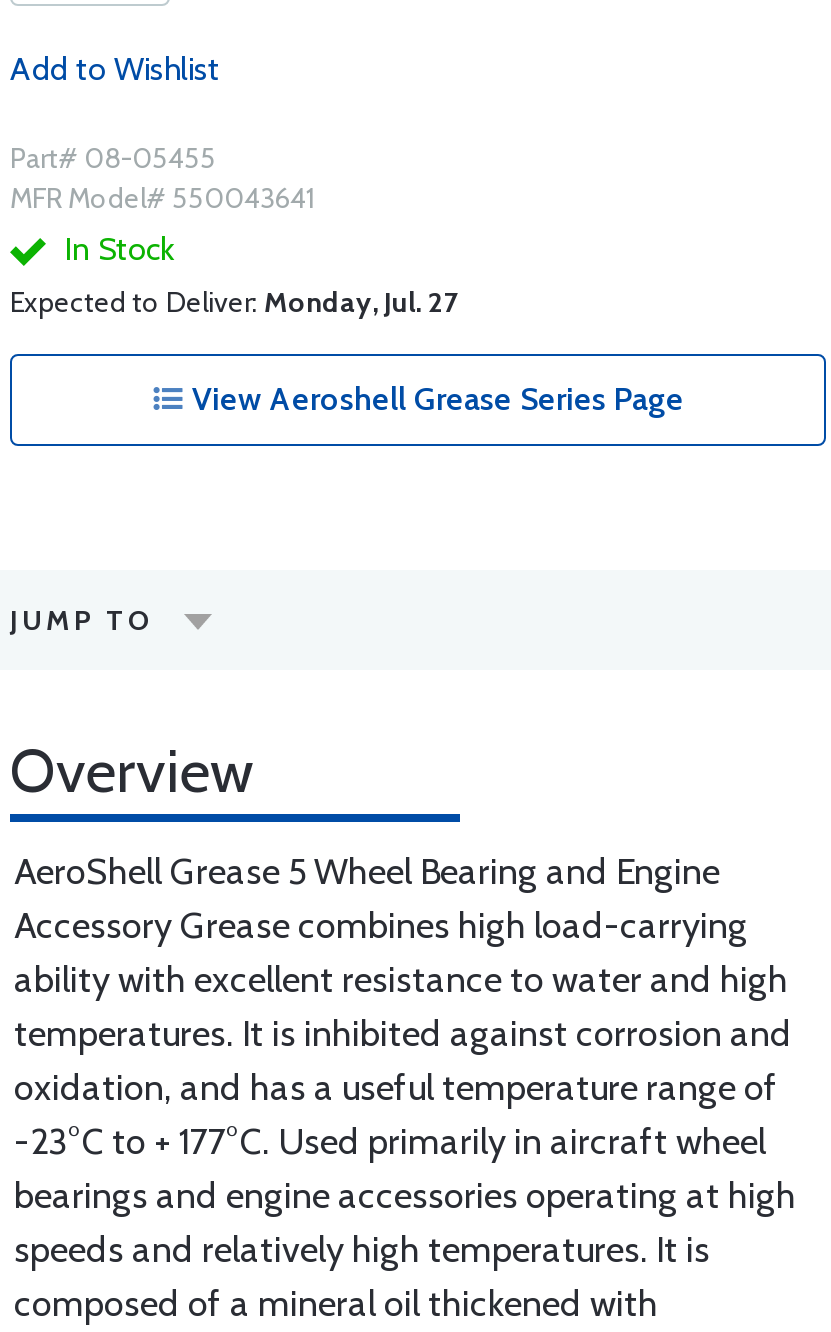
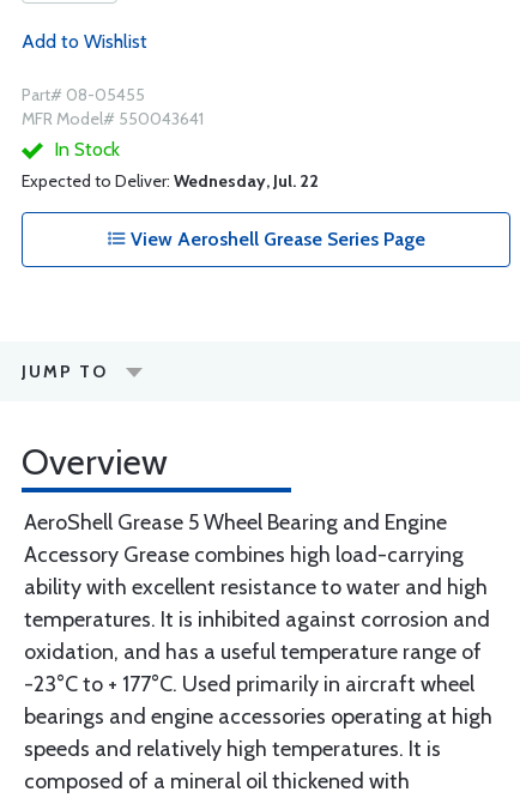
[10,284,458,320] Expected to Deliver: Monday, Jul. 27 -> [22,170,319,192] Expected to Deliver: Wednesday, Jul. 22

